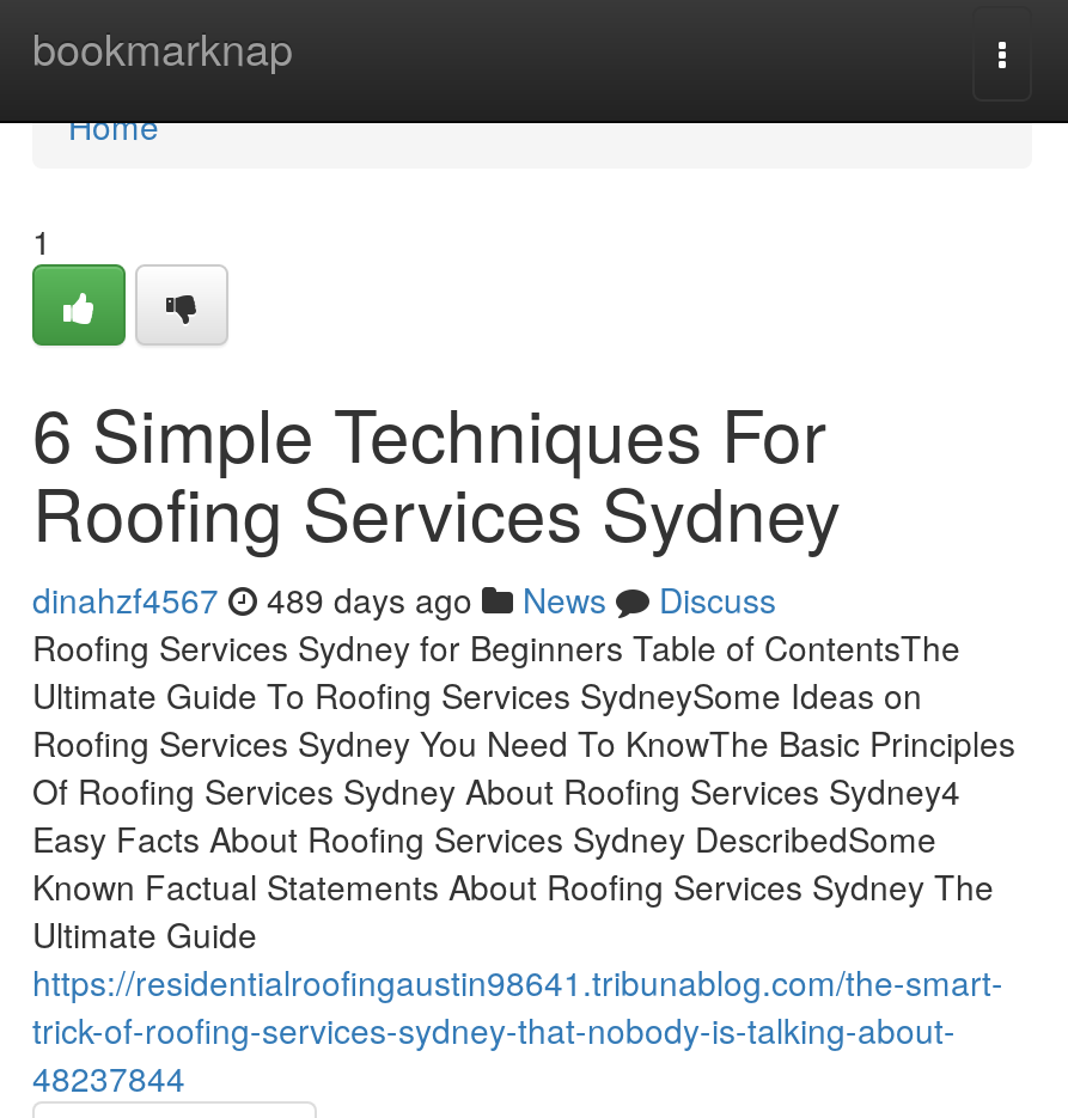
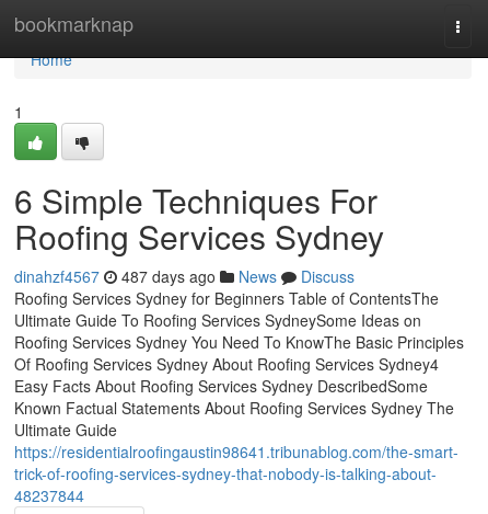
[32,575,776,623] dinahzf4567 489 days ago News Discuss -> [14,265,355,287] dinahzf4567 487 days ago News Discuss

